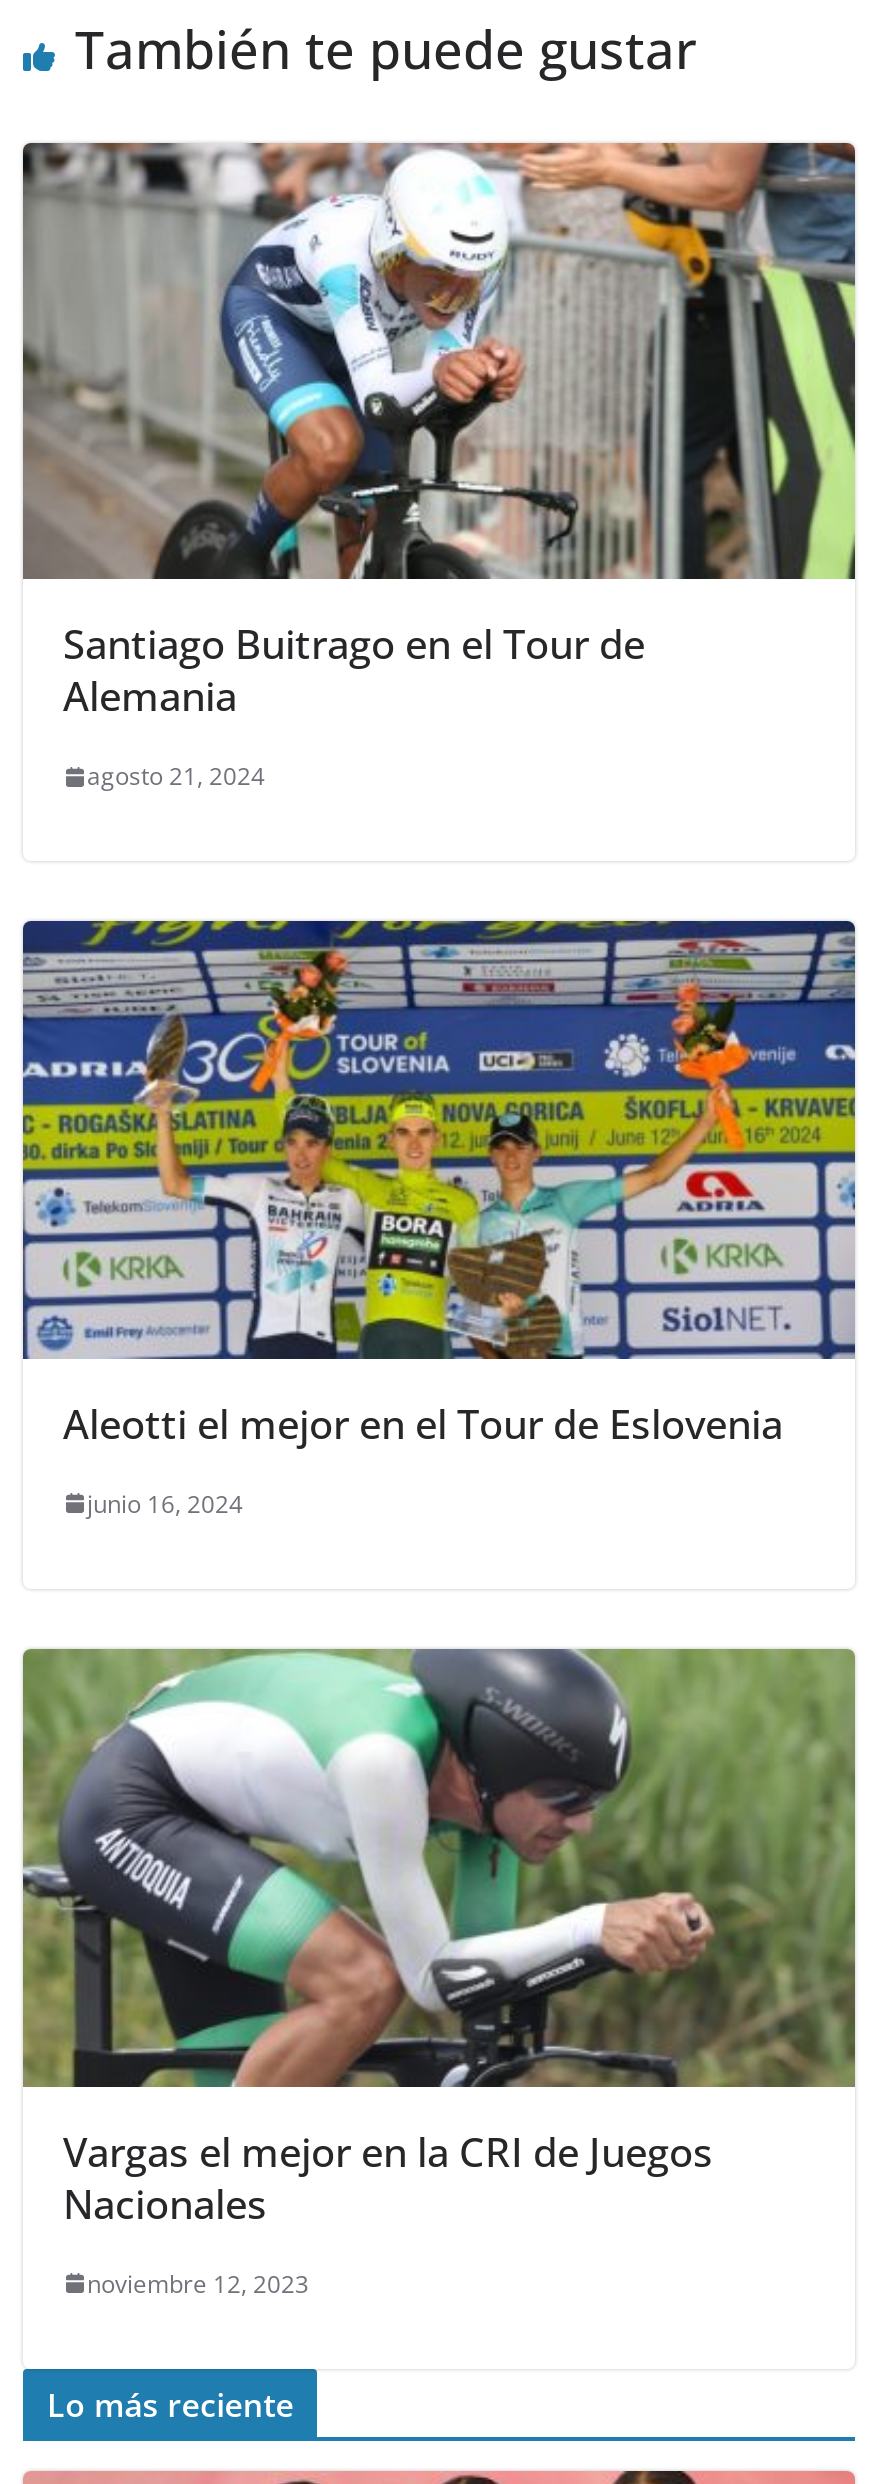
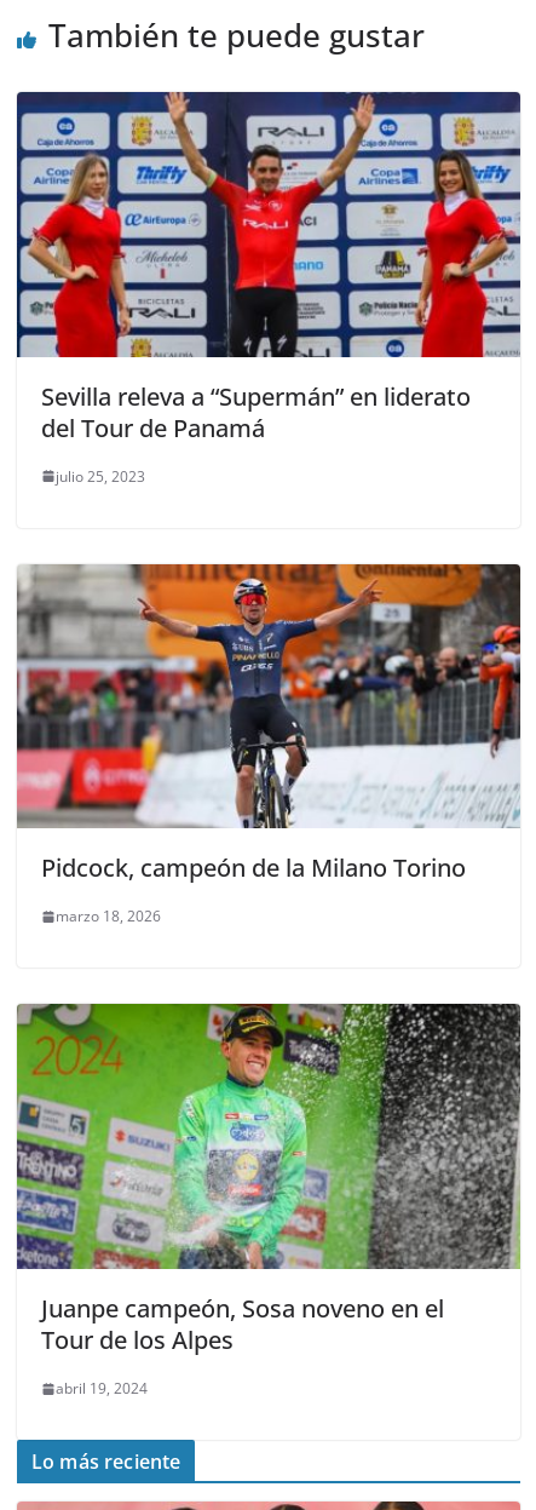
[21,140,857,724] [image] | Santiago Buitrago en el Tour de | Alemania -> [16,91,521,444] [image] | Sevilla releva a “Supermán” en liderato | del Tour de Panamá
[87,760,265,794] agosto 21, 2024 -> [56,466,145,487] julio 25, 2023
[21,918,857,1451] [image] | Aleotti el mejor en el Tour de Eslovenia -> [16,563,521,885] [image] | Pidcock, campeón de la Milano Torino
[87,1487,243,1521] junio 16, 2024 -> [56,906,161,927] marzo 18, 2026
[23,1648,857,2230] [image] | Vargas el mejor en la CRI de Juegos | Nacionales -> [17,1004,521,1356] [image] | Juanpe campeón, Sosa noveno en el | Tour de los Alpes
[87,2266,309,2300] noviembre 12, 2023 -> [56,1378,148,1399] abril 19, 2024

